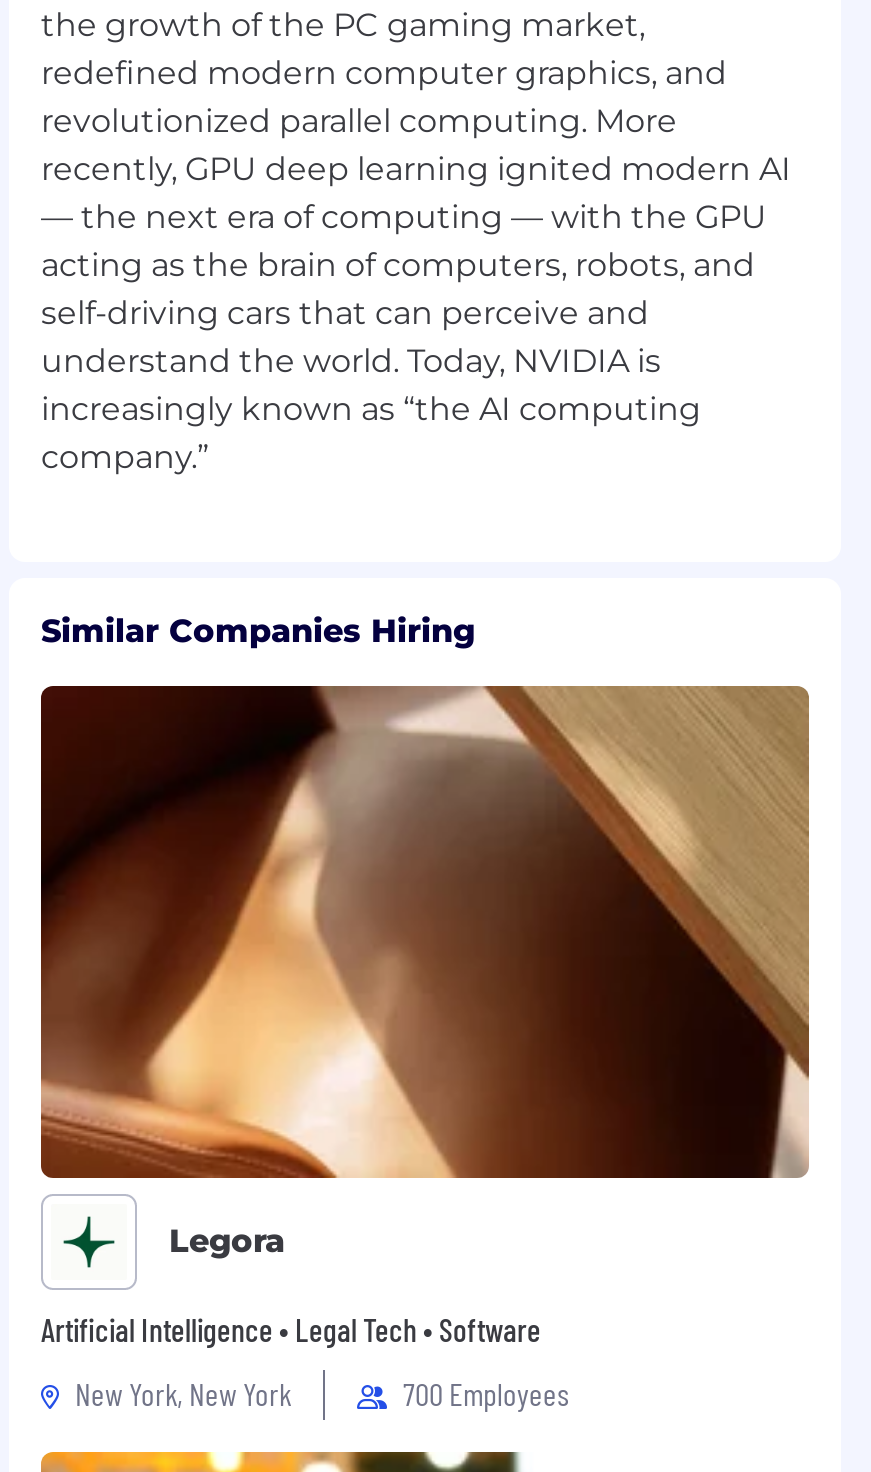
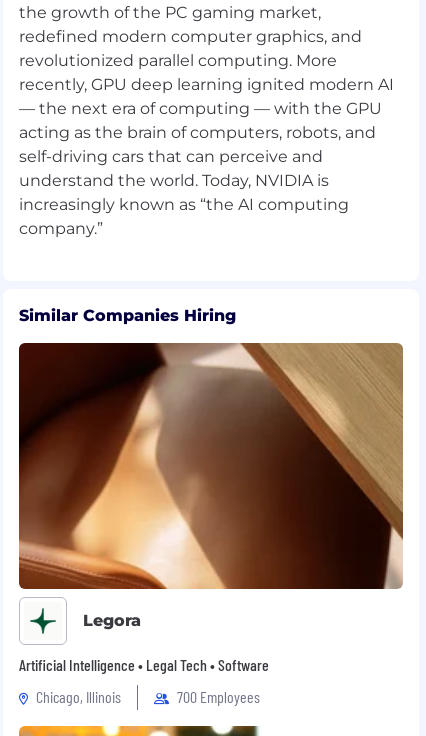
[75,1374,291,1412] New York, New York -> [36,687,121,706] Chicago, Illinois

